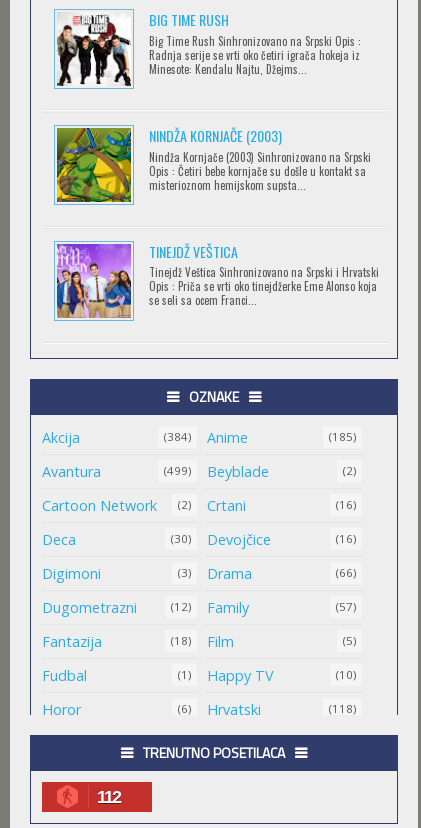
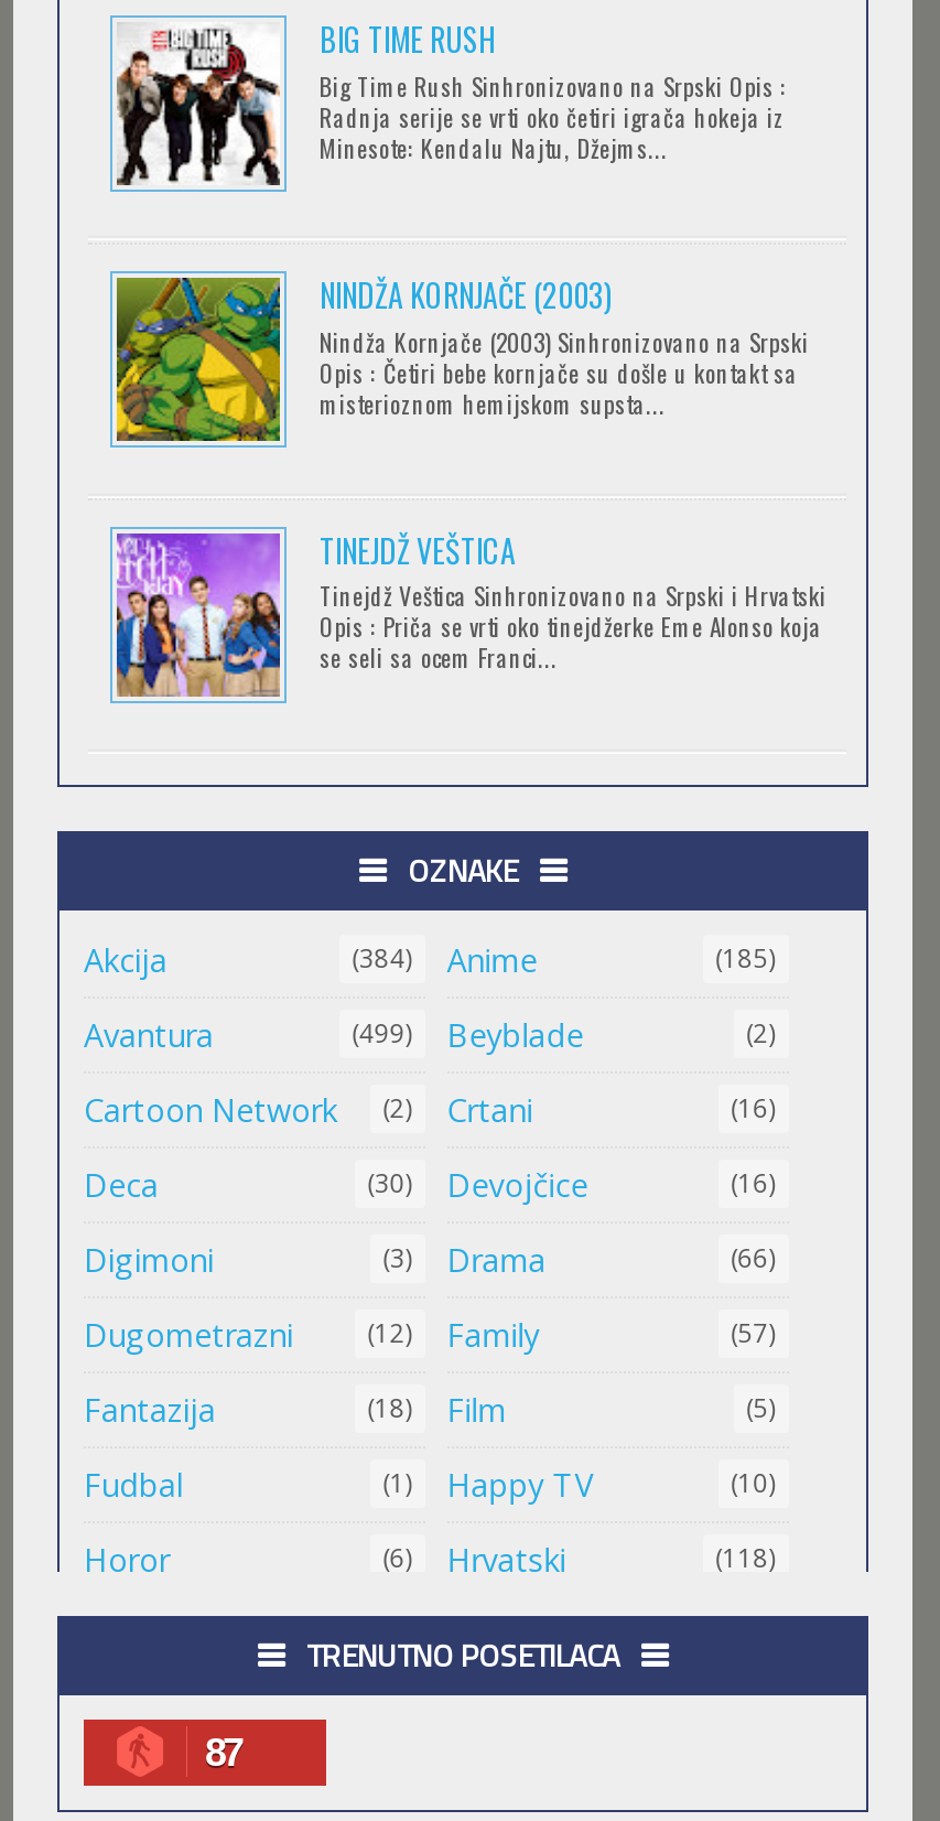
[97,787,120,807] 112 -> [205,1731,240,1775] 87

